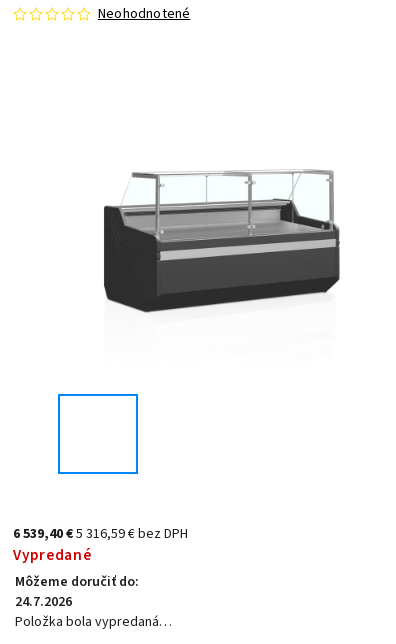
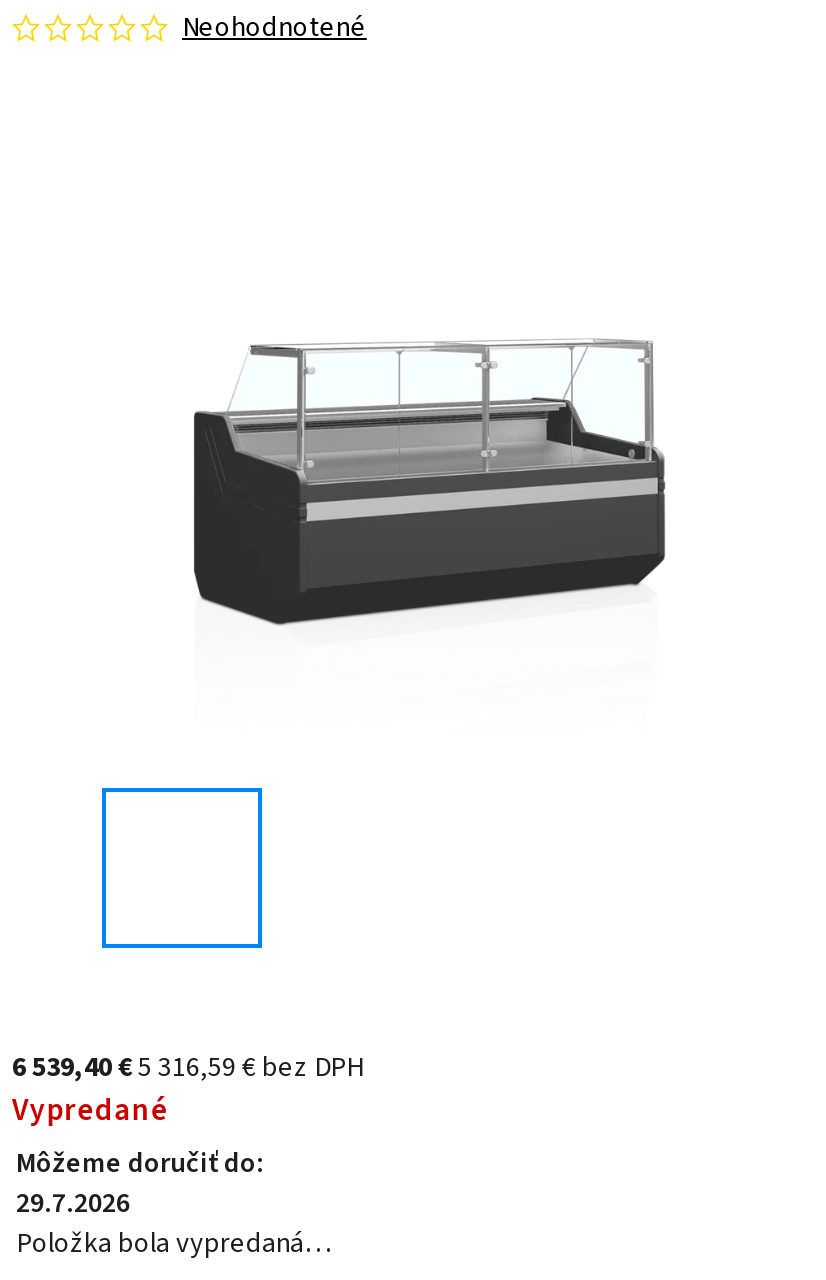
[15,592,72,612] 24.7.2026 -> [16,1184,130,1224] 29.7.2026

